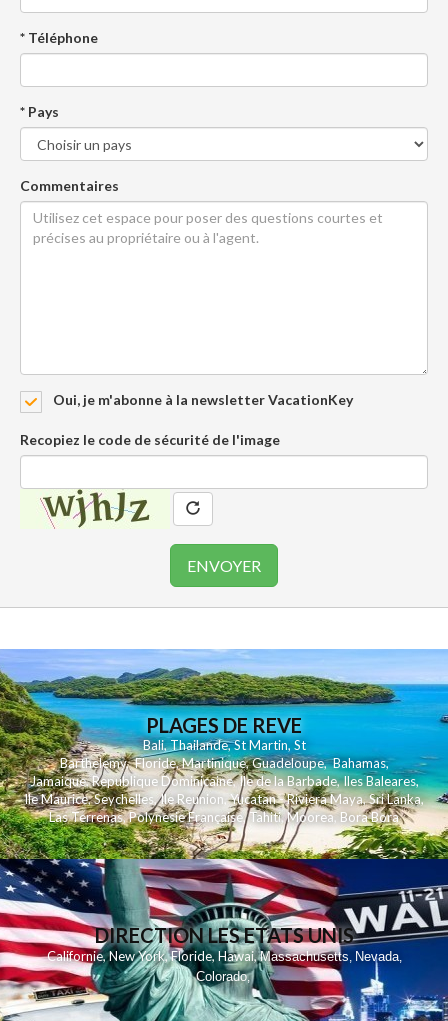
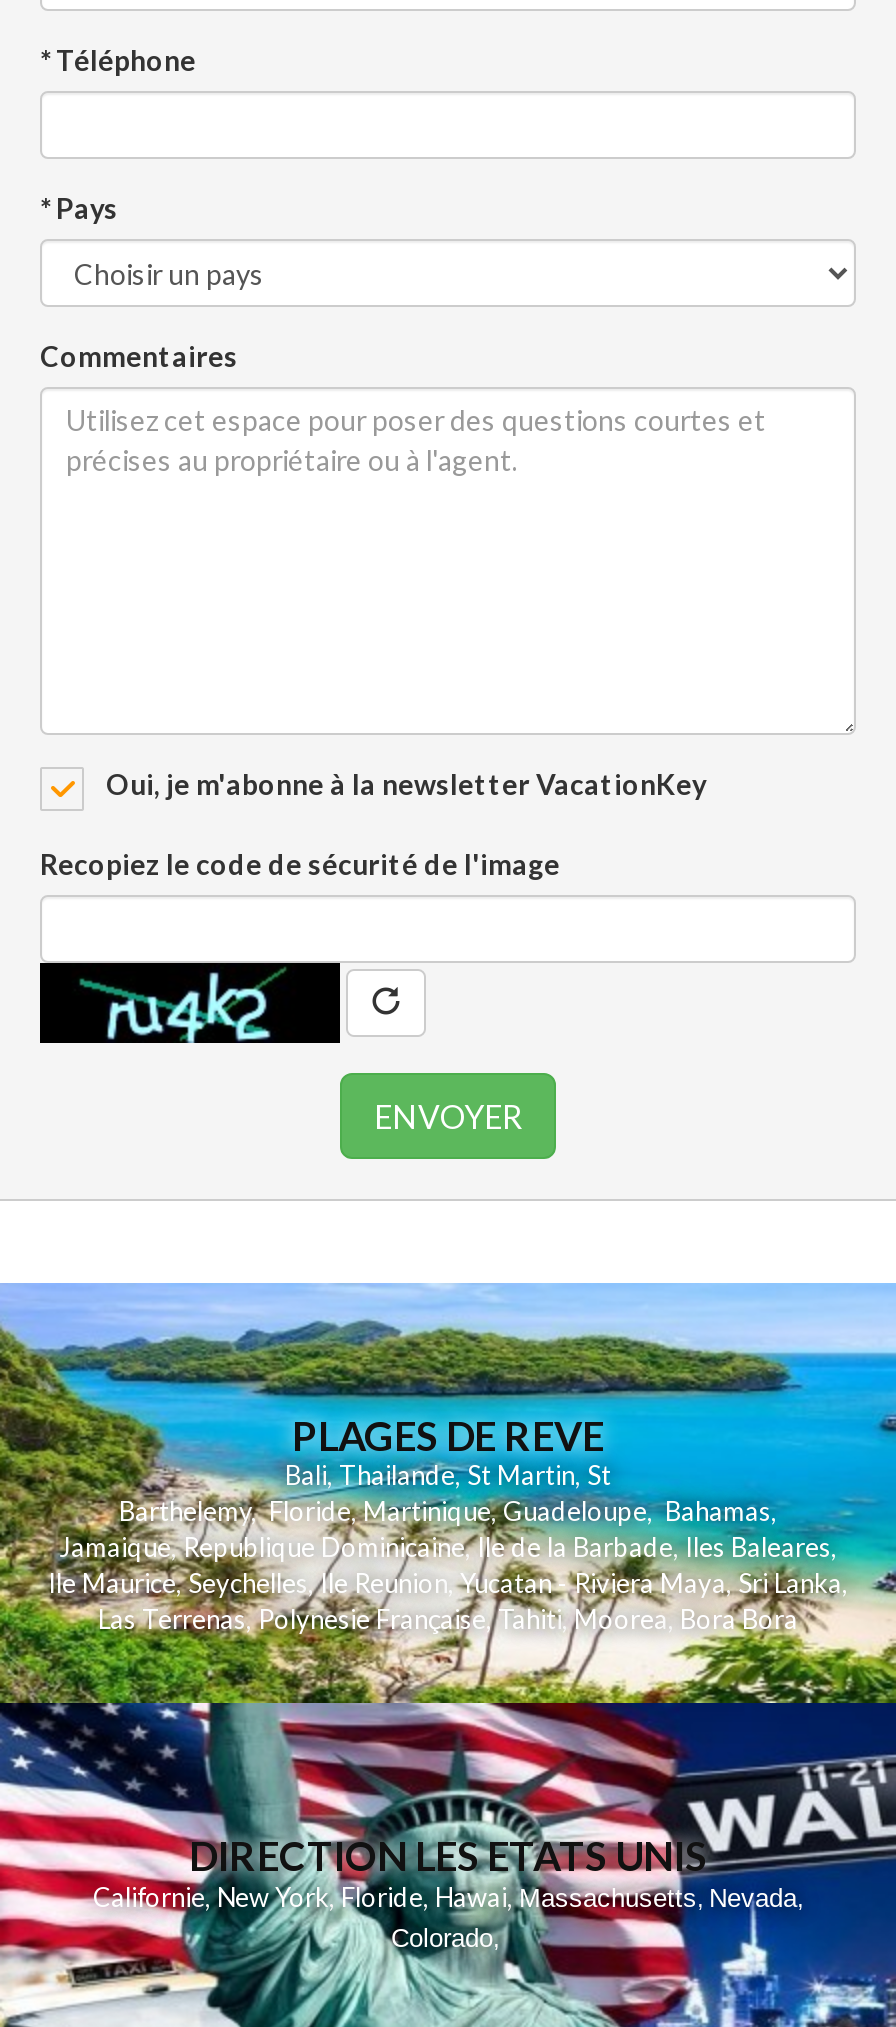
[20,489,170,529] [image] -> [38,961,342,1045] [image]

